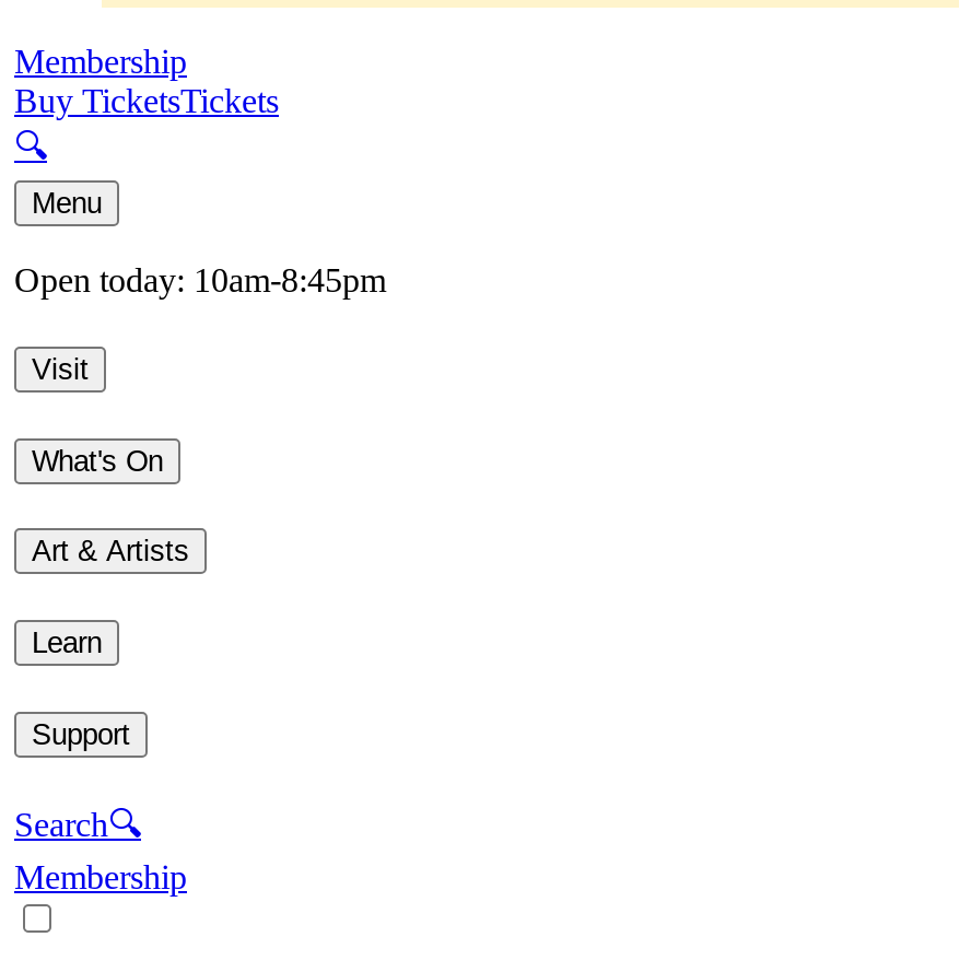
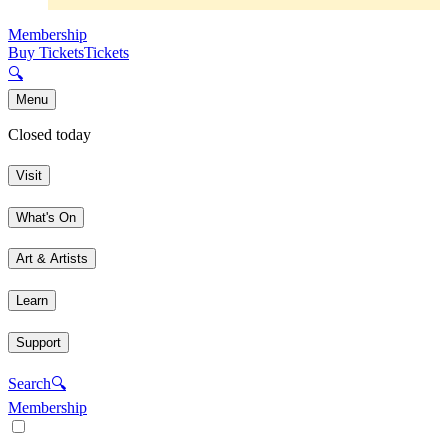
[14,262,386,299] Open today: 10am-8:45pm -> [8,126,91,143] Closed today

